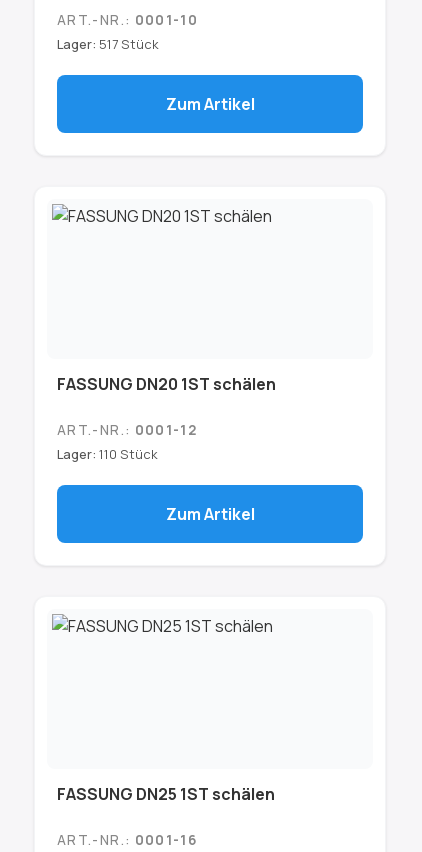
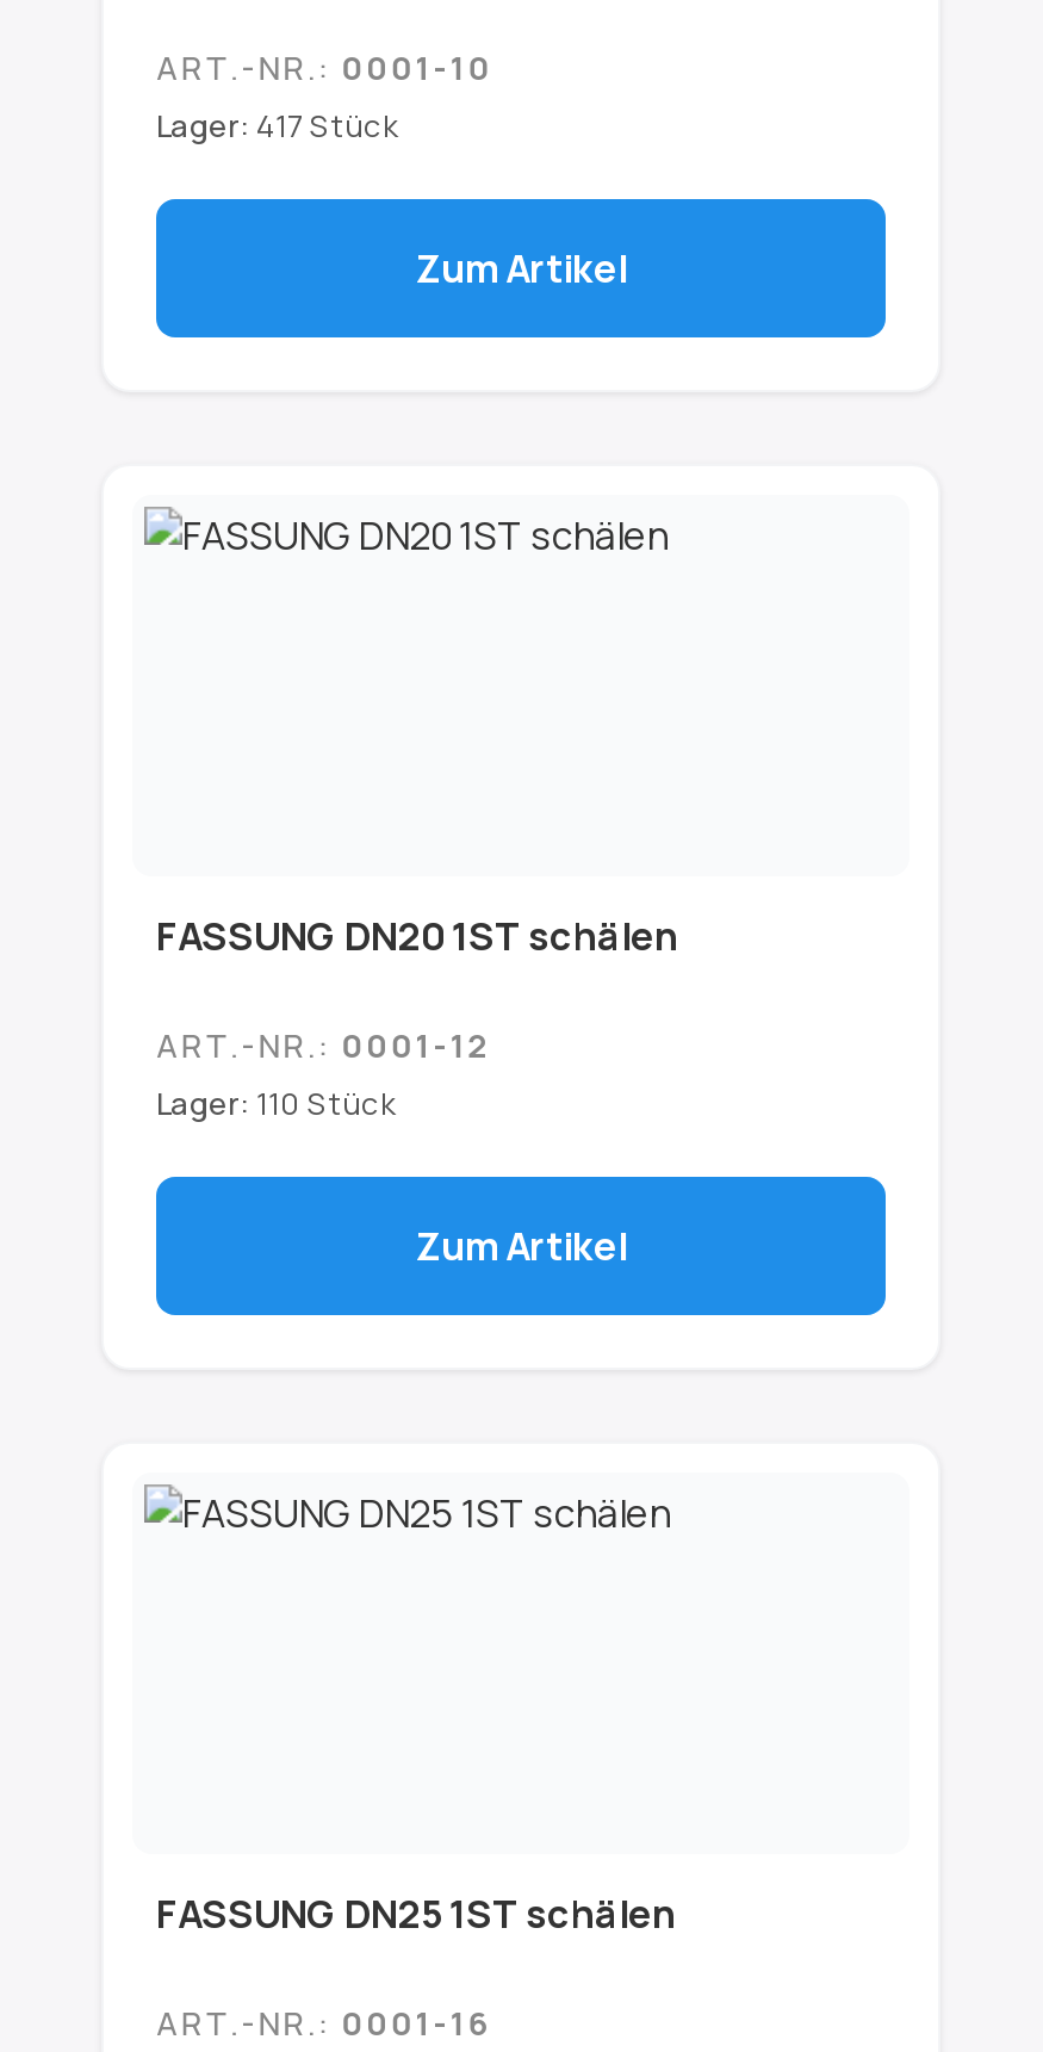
[57,35,159,53] Lager: 517 Stück -> [156,104,399,147] Lager: 417 Stück

